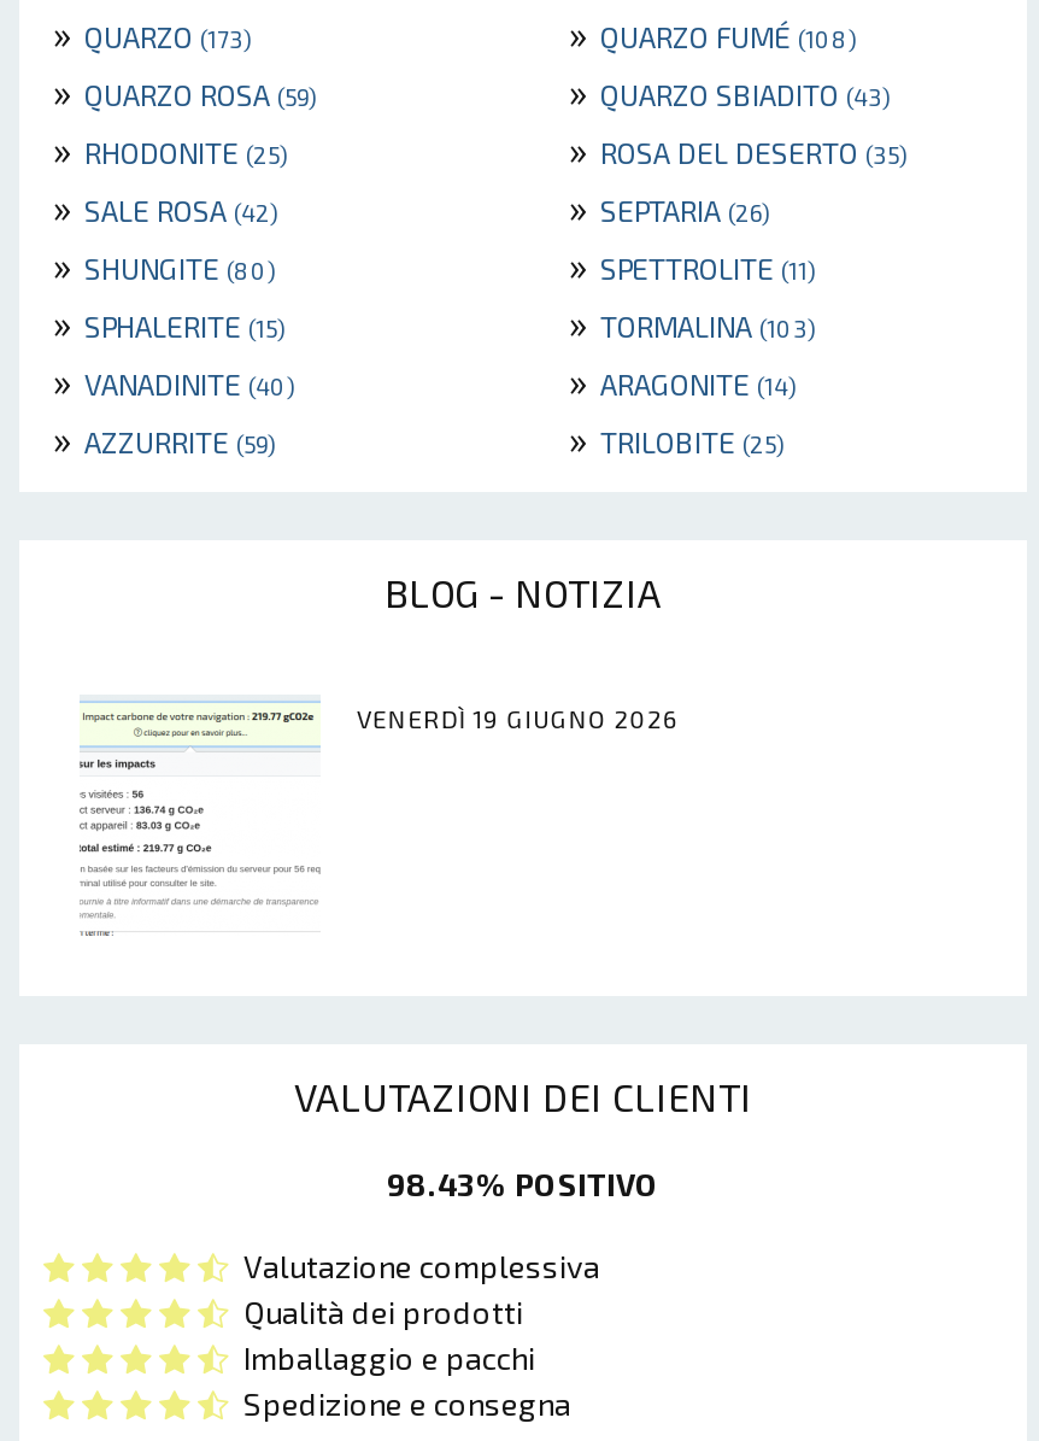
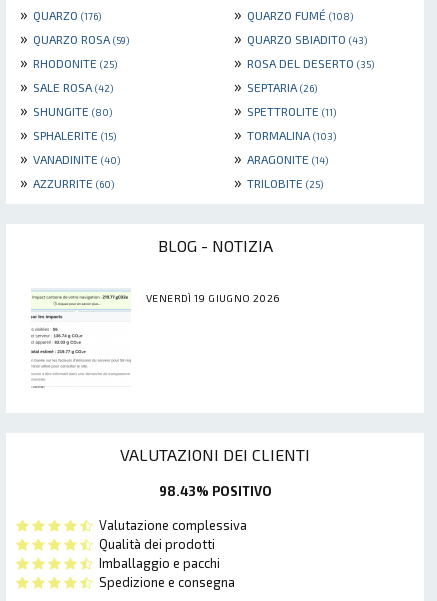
[43,10,251,56] » QUARZO (173) -> [16,4,101,23] » QUARZO (176)
[43,416,275,461] » AZZURRITE (59) -> [16,172,114,191] » AZZURRITE (60)

